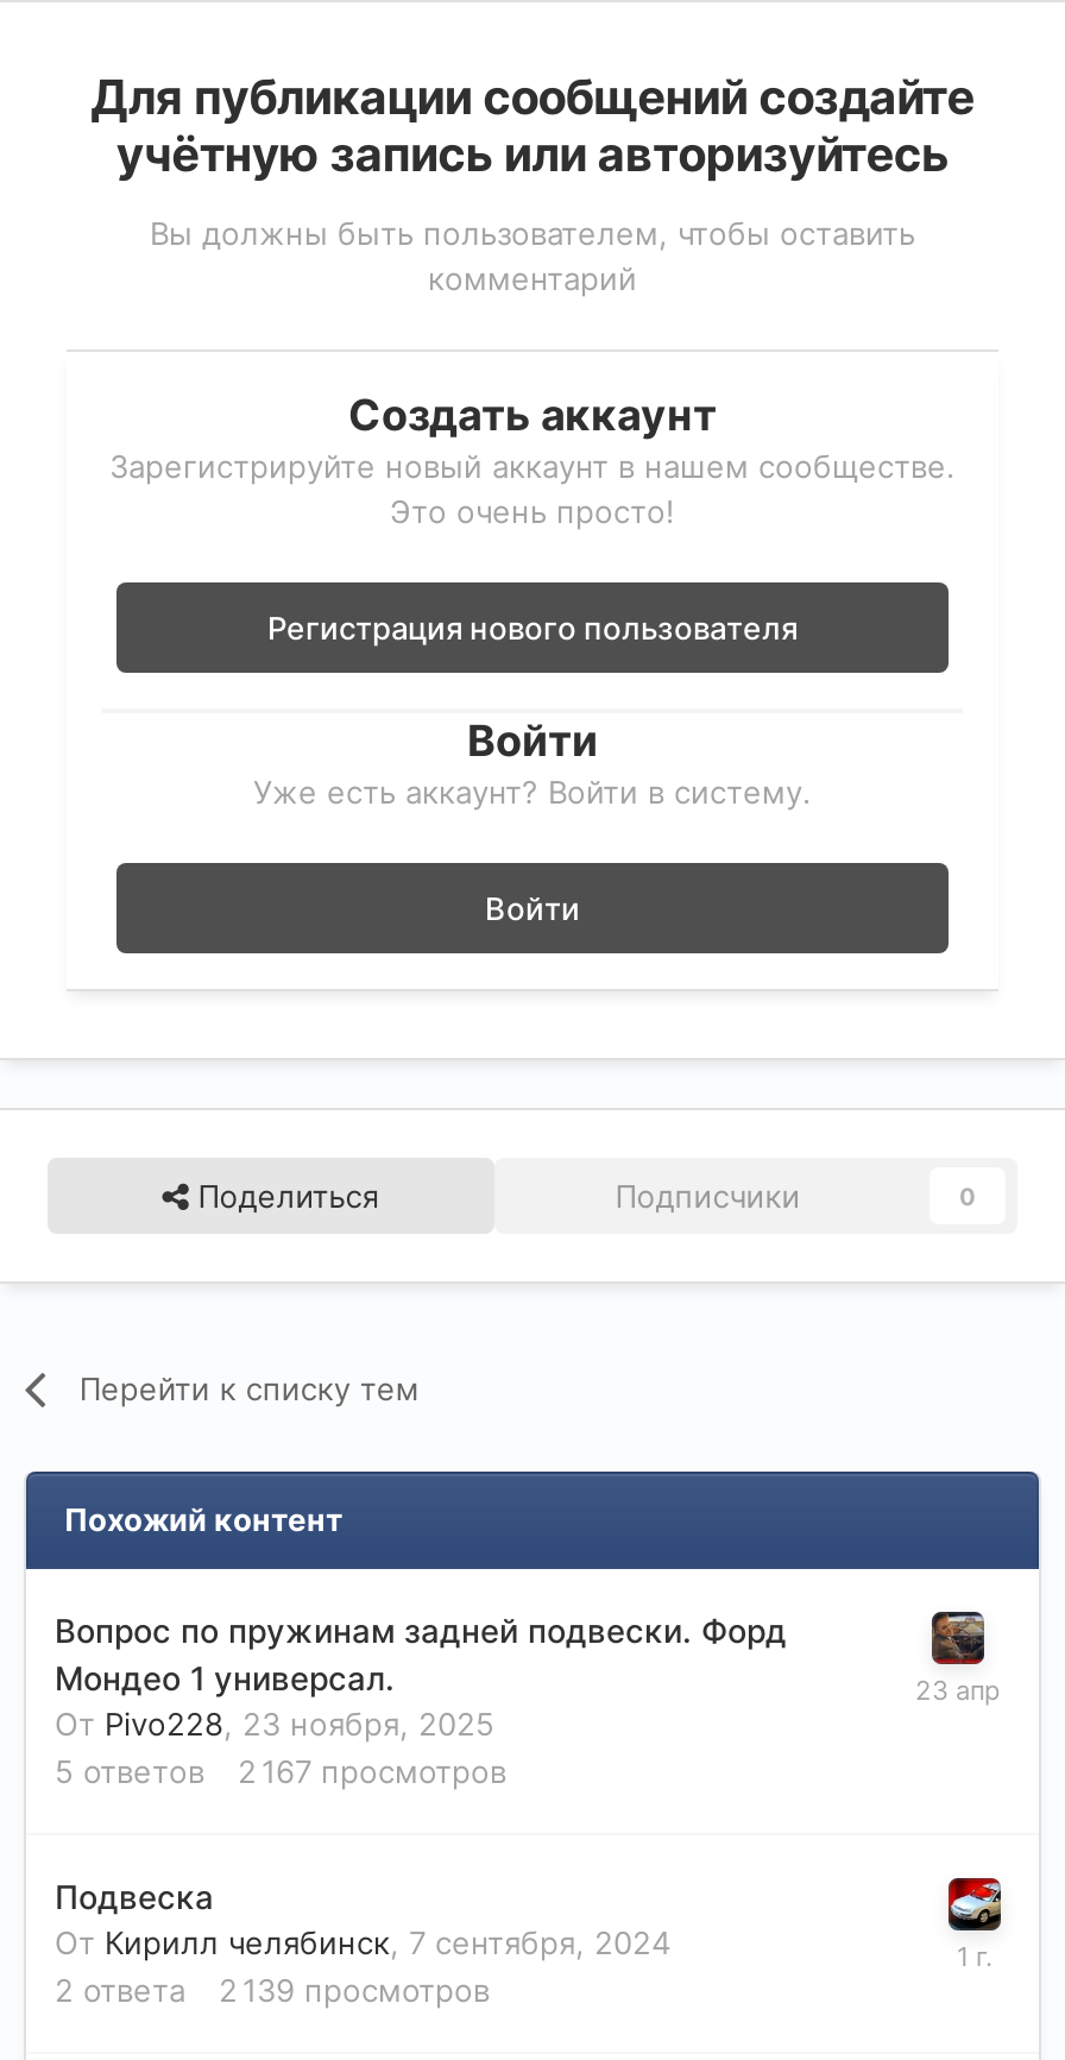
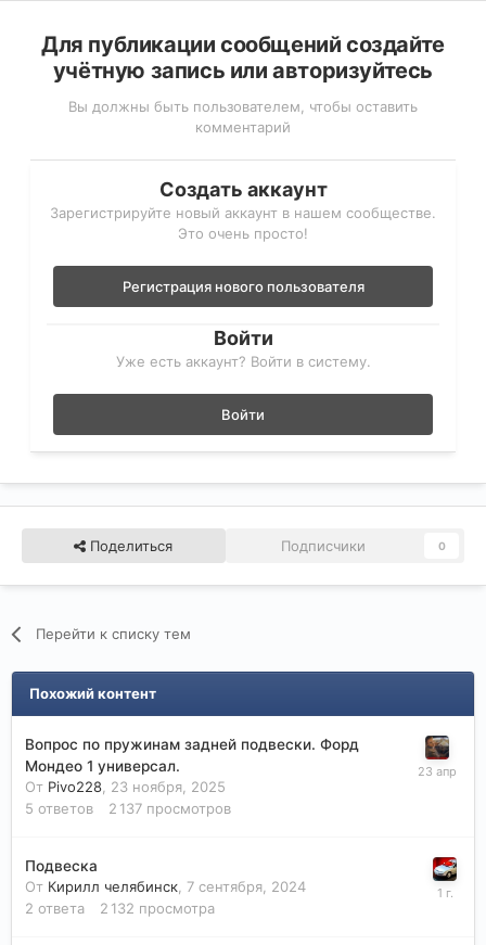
[55,1752,506,1790] 5 ответов 2 167 просмотров -> [25,800,231,817] 5 ответов 2 137 просмотров
[55,1971,490,2009] 2 ответа 2 139 просмотров -> [25,899,215,917] 2 ответа 2 132 просмотра

